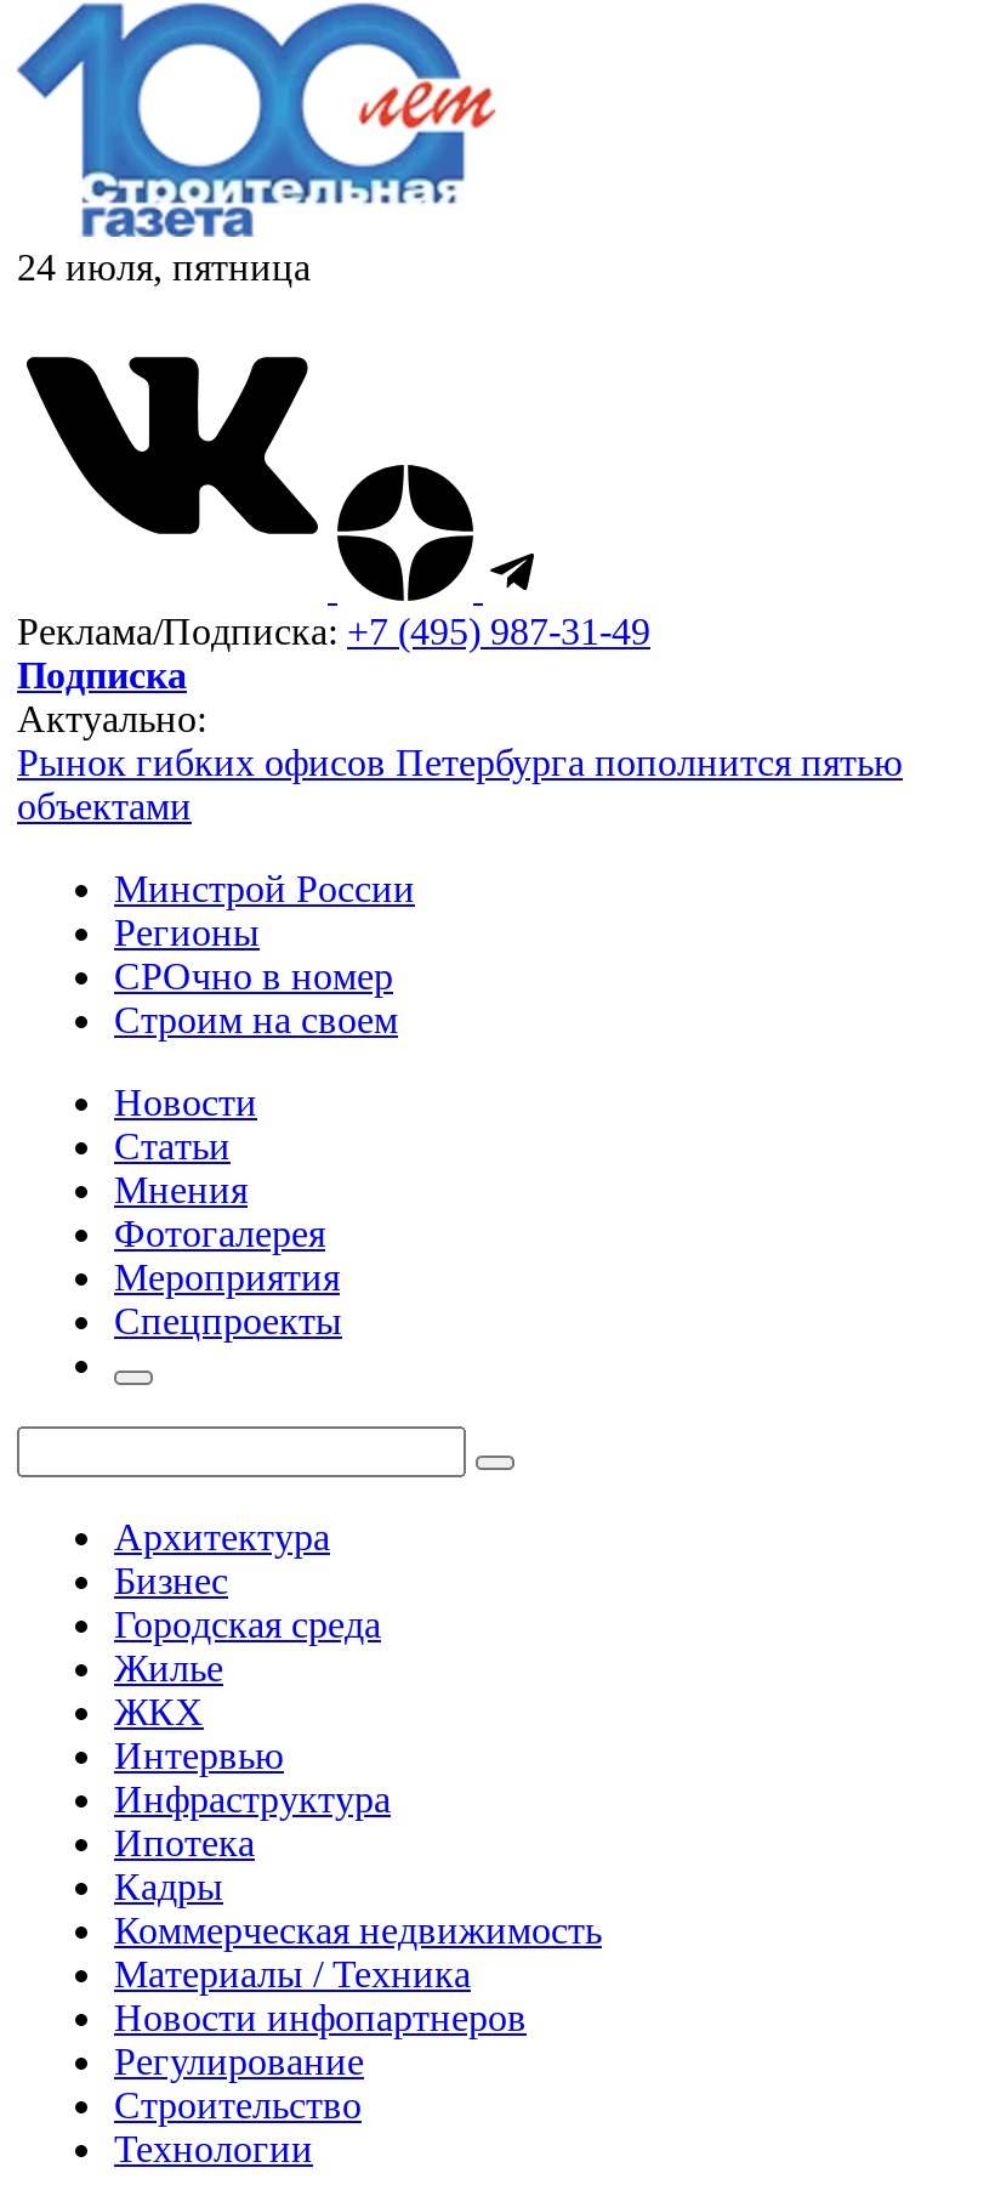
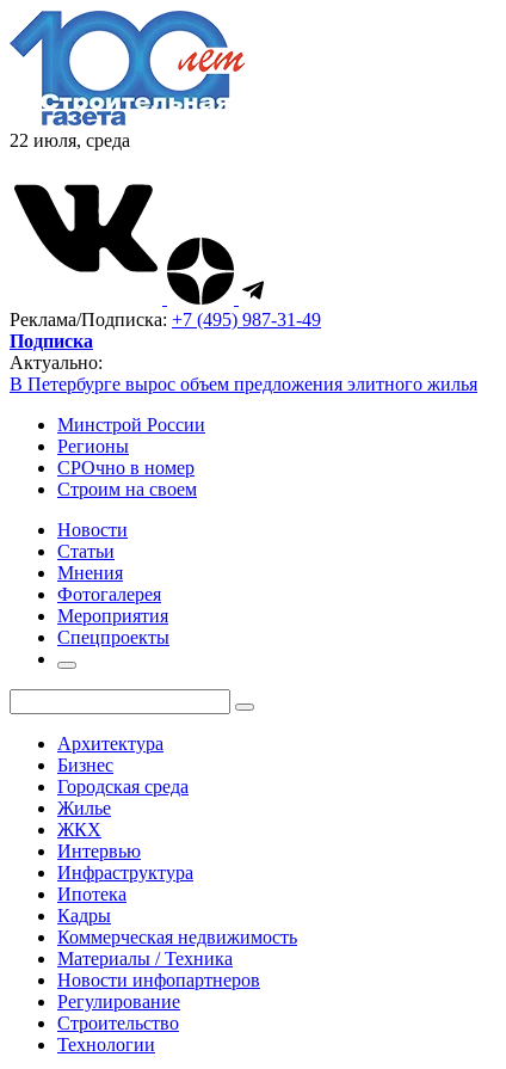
[17,246,311,288] 24 июля, пятница -> [10,130,130,150] 22 июля, среда
[17,742,903,827] Рынок гибких офисов Петербурга пополнится пятью | объектами -> [10,374,477,394] В Петербурге вырос объем предложения элитного жилья

